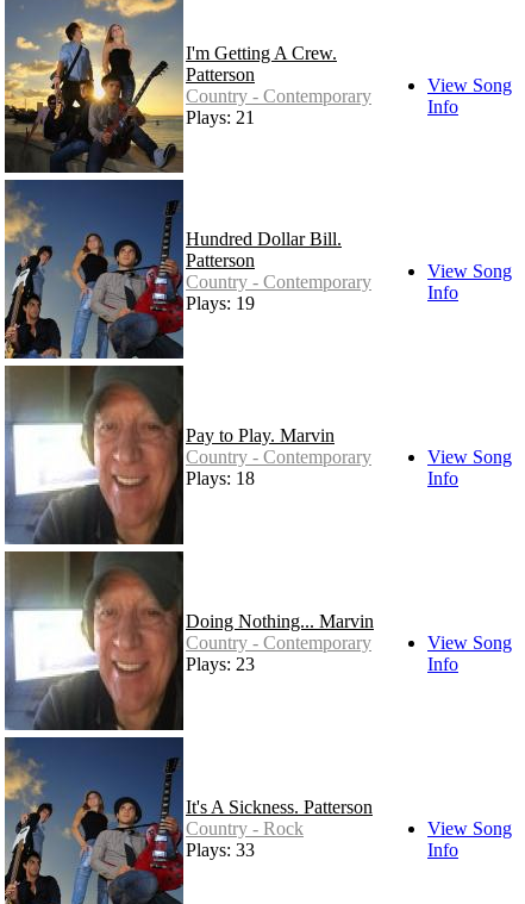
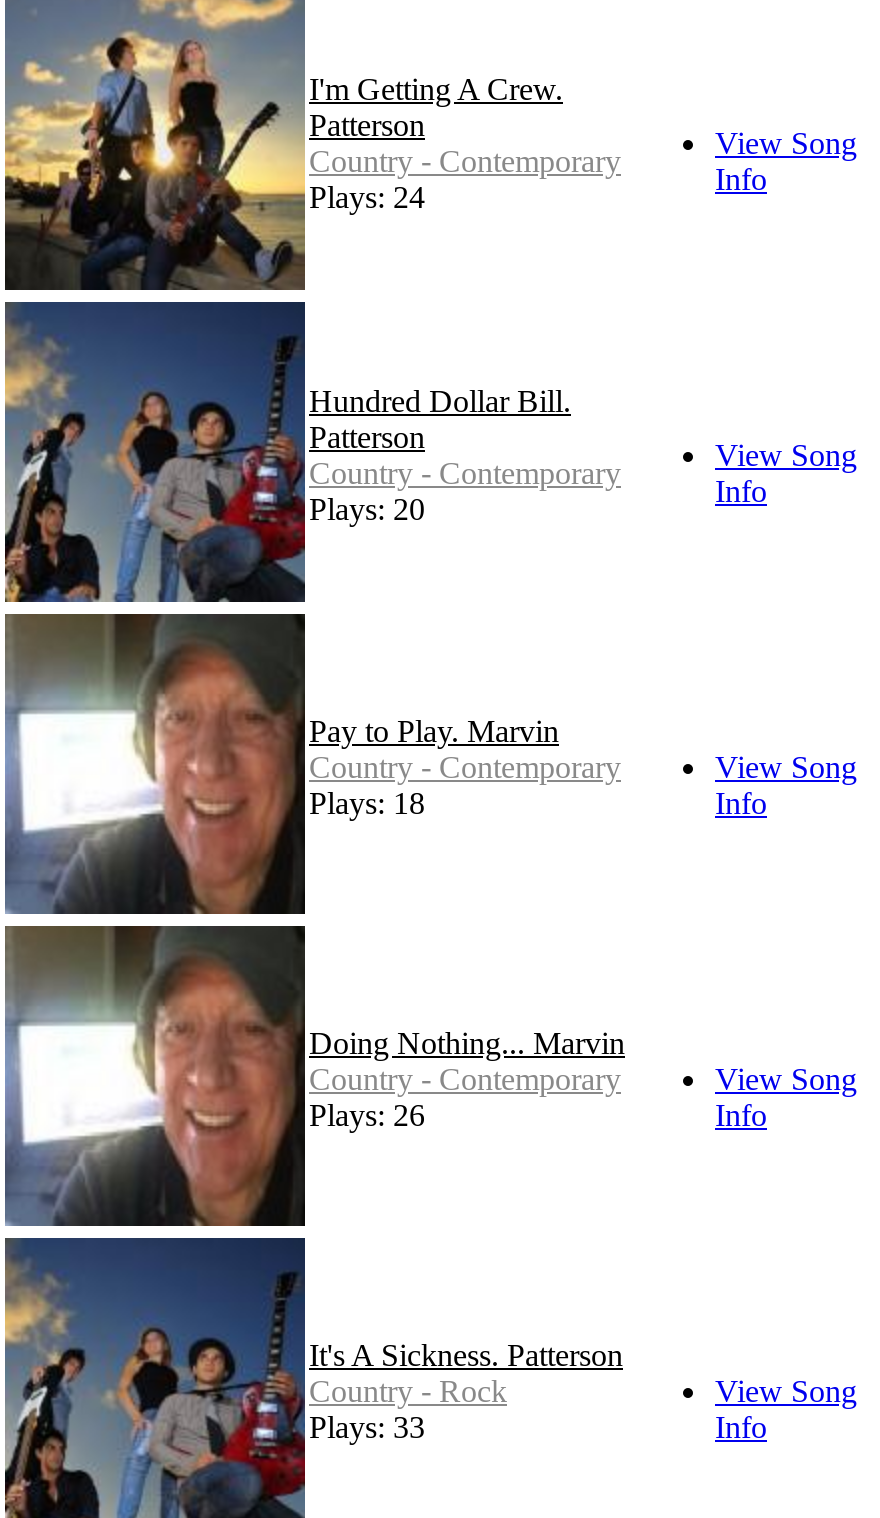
[186,107,255,127] Plays: 21 -> [309,179,425,213] Plays: 24
[186,292,255,313] Plays: 19 -> [309,491,425,525] Plays: 20
[186,653,255,674] Plays: 23 -> [309,1097,425,1131] Plays: 26

